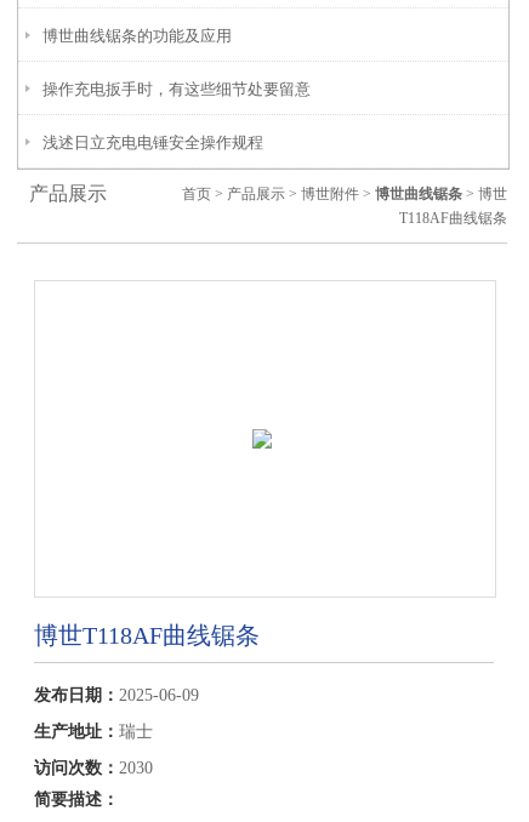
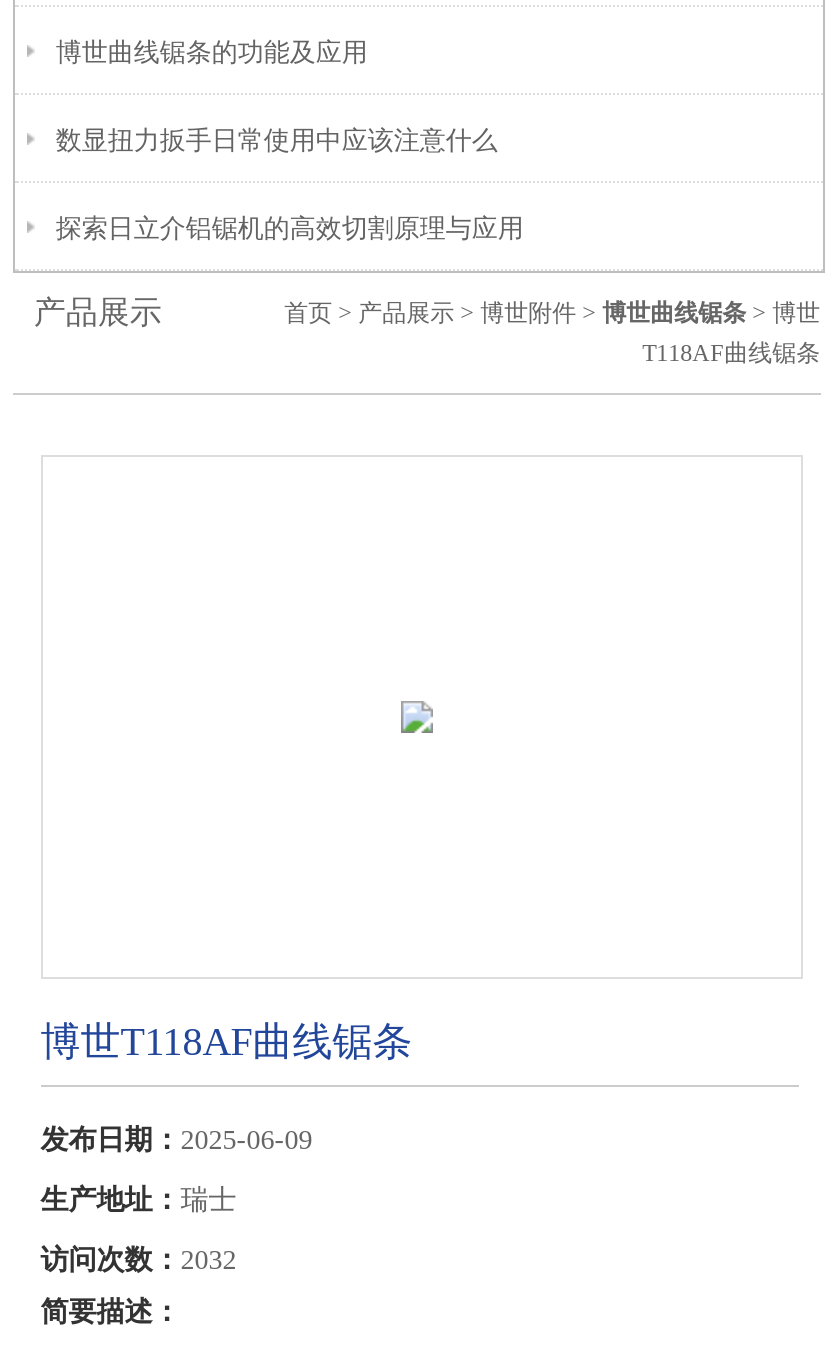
[43,80,311,98] 操作充电扳手时，有这些细节处要留意 -> [56,125,498,155] 数显扭力扳手日常使用中应该注意什么
[43,133,264,151] 浅述日立充电电锤安全操作规程 -> [56,213,524,243] 探索日立介铝锯机的高效切割原理与应用
[34,759,153,777] 访问次数：2030 -> [40,1245,236,1275] 访问次数：2032

